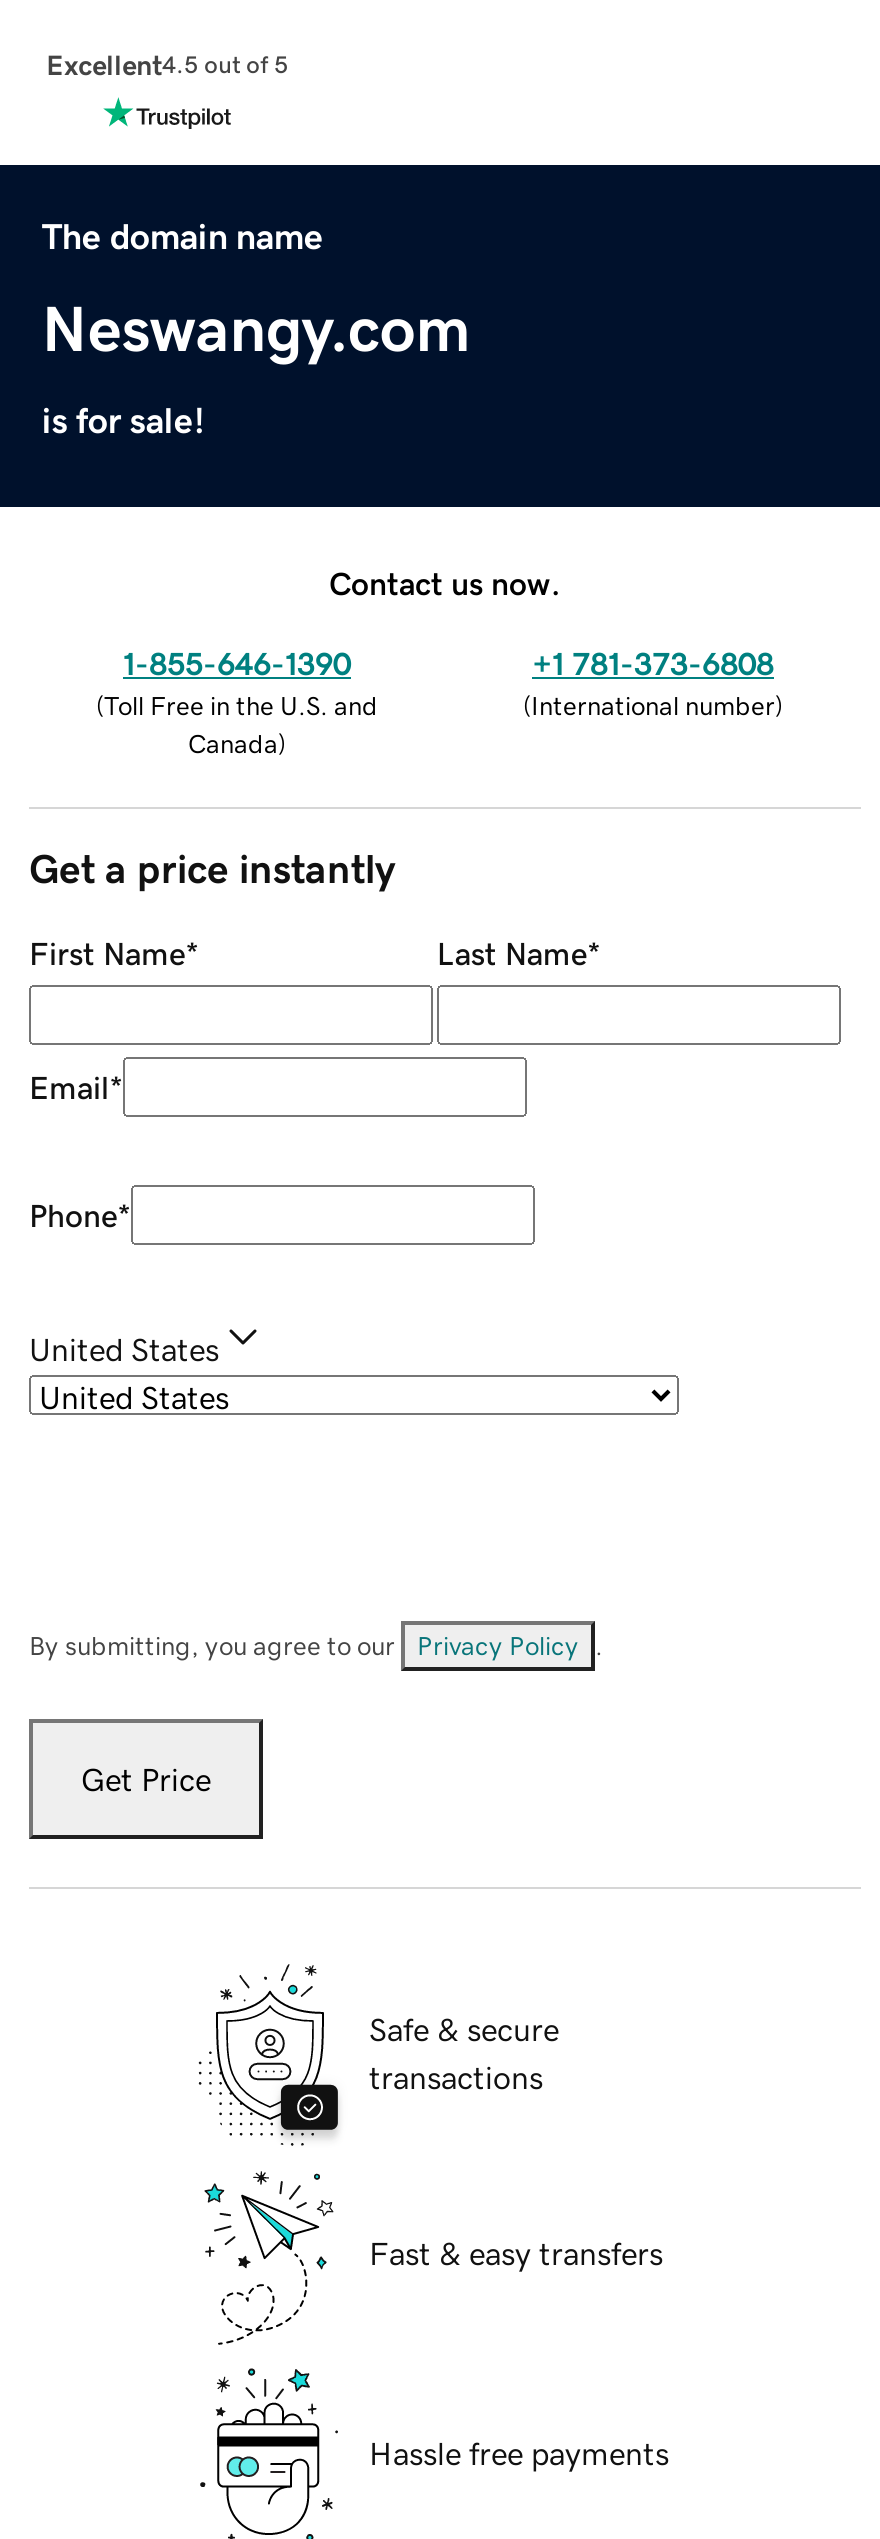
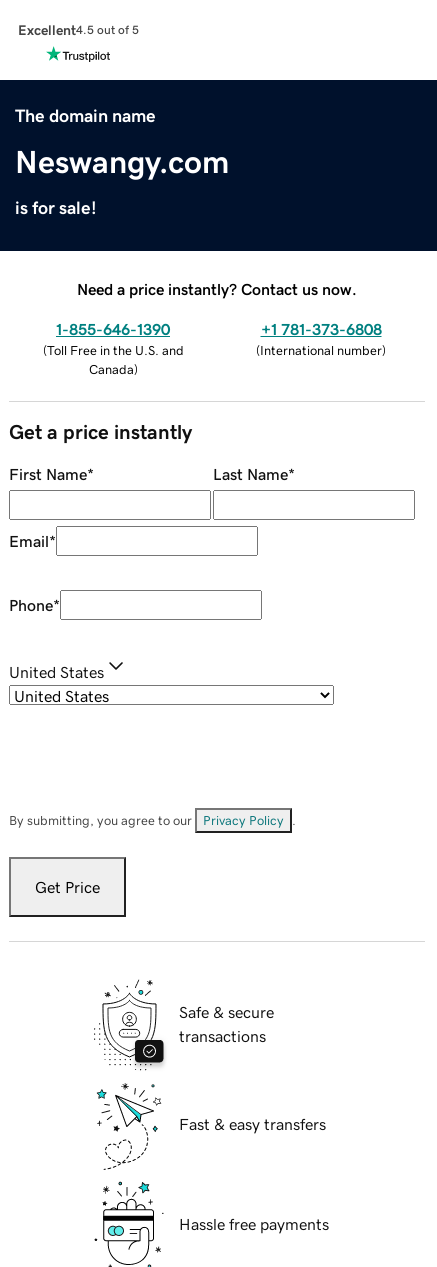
[329,566,561,598] Contact us now. -> [77,281,357,297] Need a price instantly? Contact us now.

